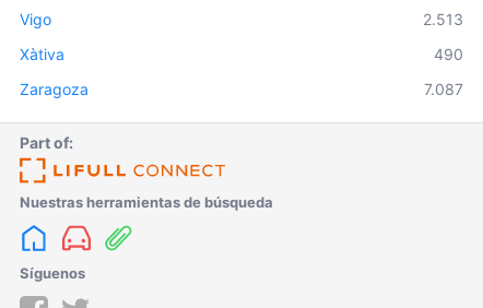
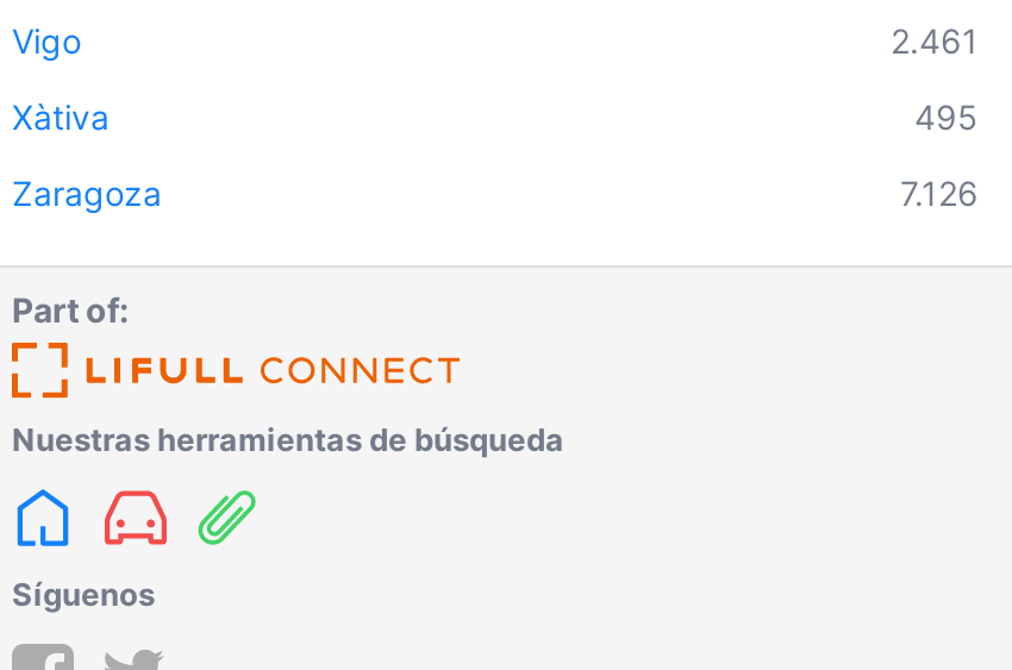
[423,9,463,28] 2.513 -> [891,19,979,60] 2.461
[434,44,463,63] 490 -> [914,95,979,136] 495
[424,79,463,98] 7.087 -> [900,172,979,212] 7.126

